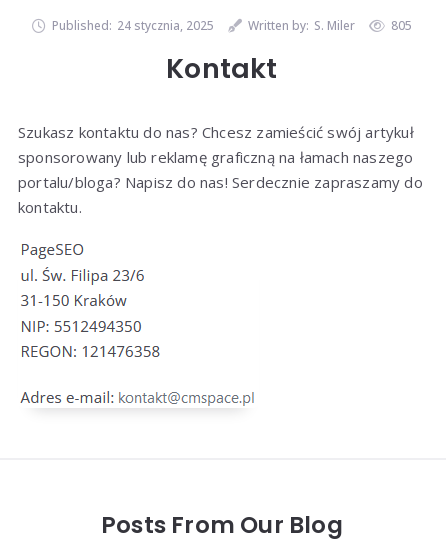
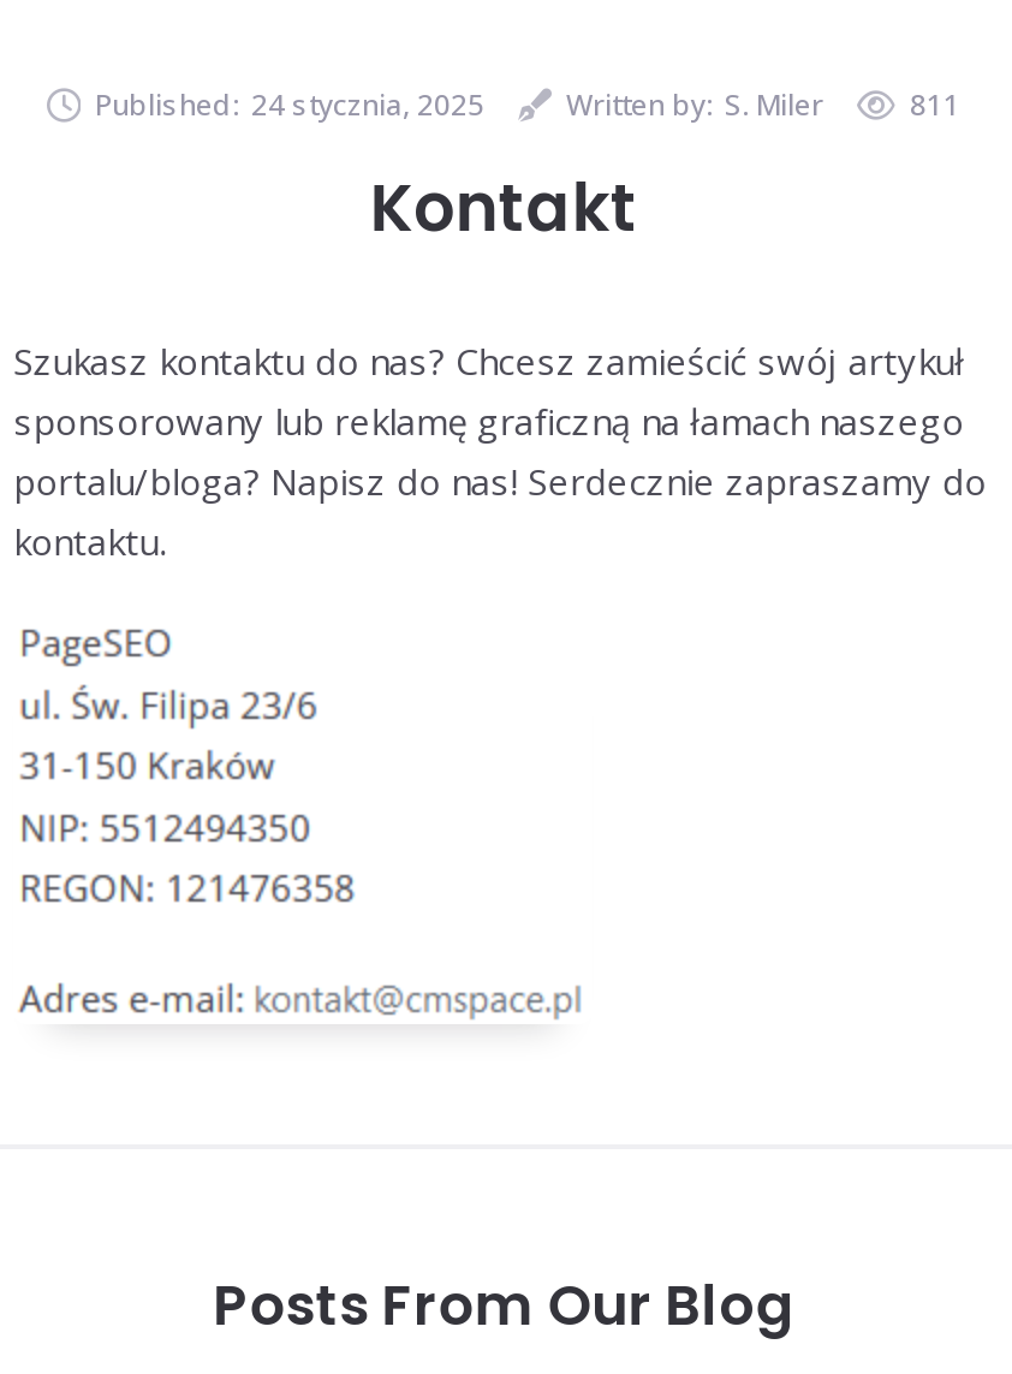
[391,17,412,34] 805 -> [910,84,960,125] 811

